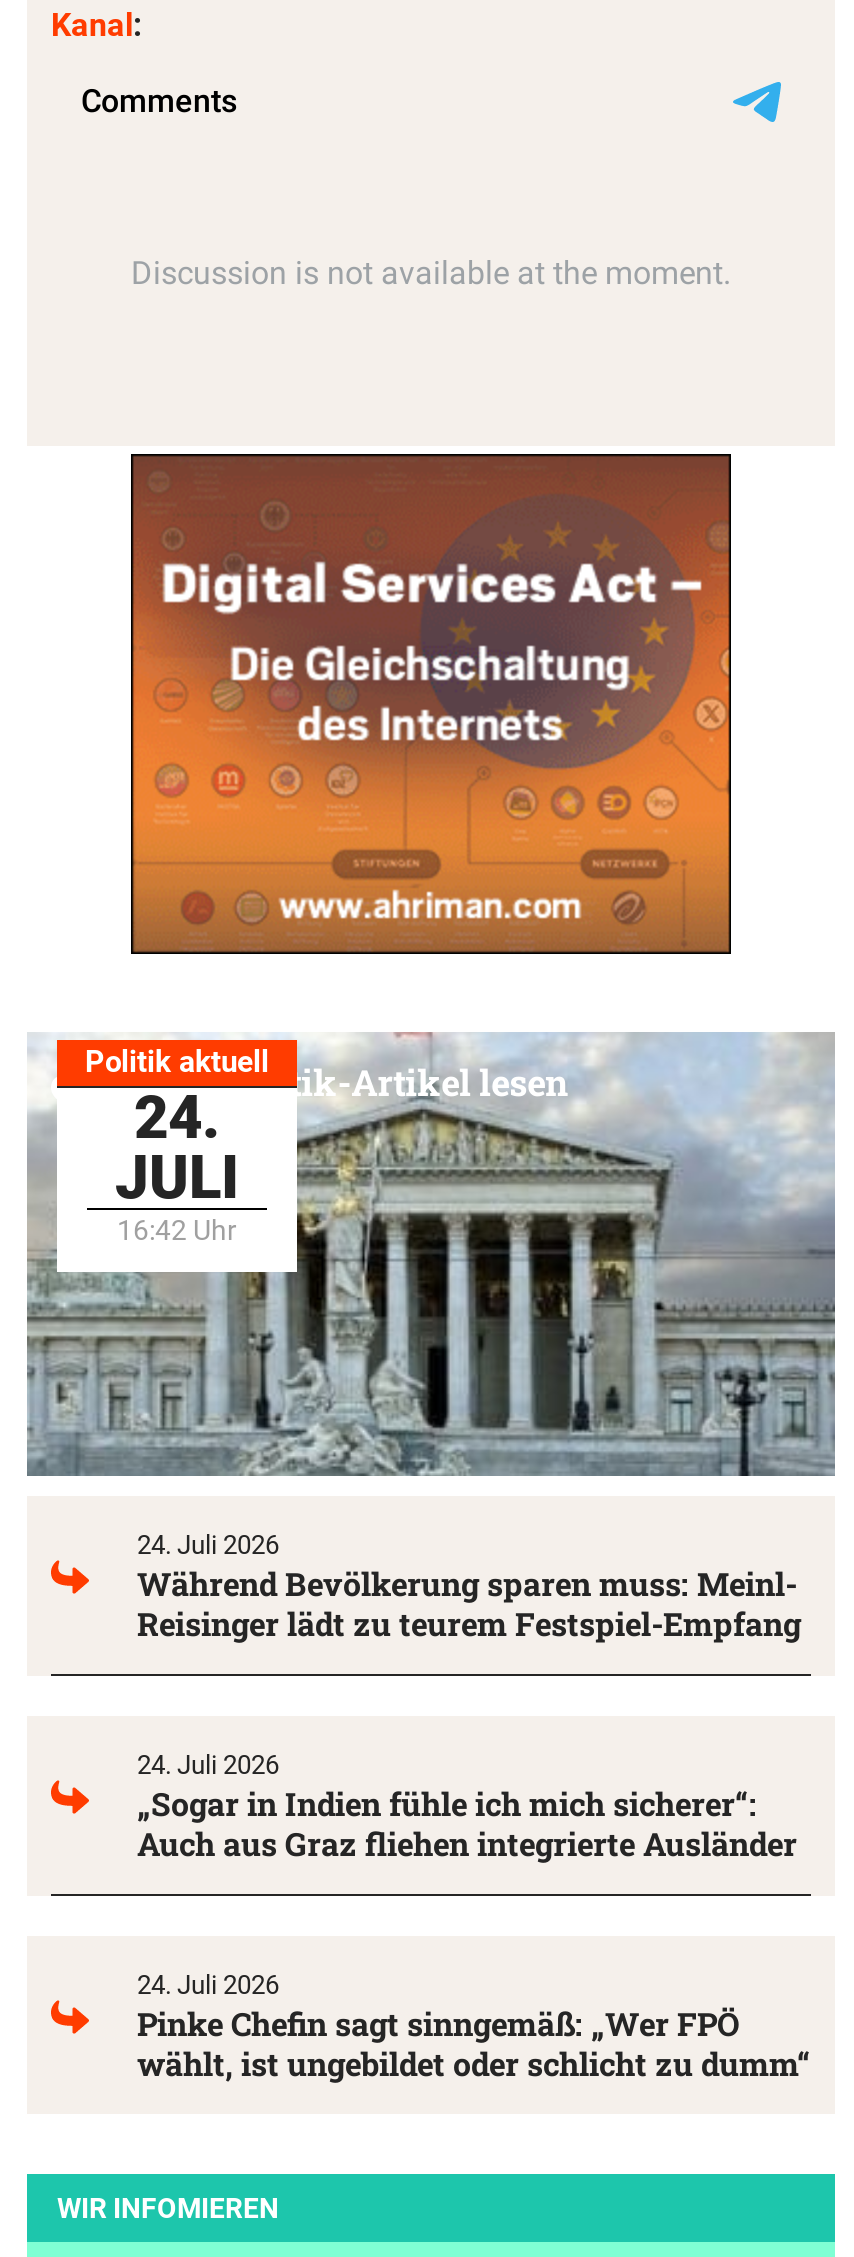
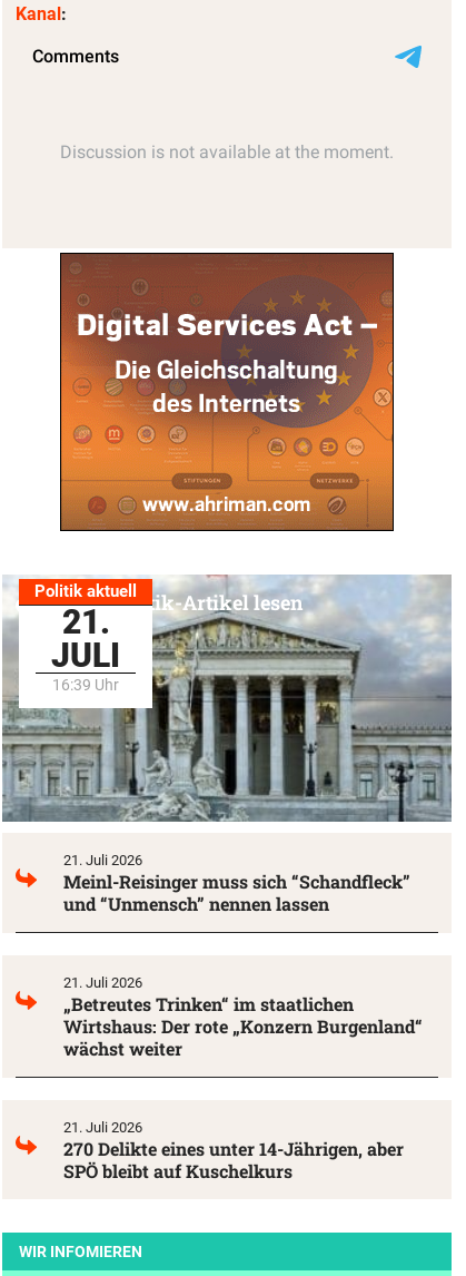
[134,1082,220,1152] 24. -> [62,602,110,641] 21.
[117,1214,237,1246] 16:42 Uhr -> [52,676,119,693] 16:39 Uhr
[137,1530,801,1644] 24. Juli 2026 | Während Bevölkerung sparen muss: Meinl- | Reisinger lädt zu teurem Festspiel-Empfang -> [63,852,410,915] 21. Juli 2026 | Meinl-Reisinger muss sich “Schandfleck” | und “Unmensch” nennen lassen
[137,1750,797,1864] 24. Juli 2026 | „Sogar in Indien fühle ich mich sicherer“: | Auch aus Graz fliehen integrierte Ausländer -> [63,974,423,1060] 21. Juli 2026 | „Betreutes Trinken“ im staatlichen | Wirtshaus: Der rote „Konzern Burgenland“ | wächst weiter
[137,1970,811,2084] 24. Juli 2026 | Pinke Chefin sagt sinngemäß: „Wer FPÖ | wählt, ist ungebildet oder schlicht zu dumm“ -> [63,1119,404,1182] 21. Juli 2026 | 270 Delikte eines unter 14-Jährigen, aber | SPÖ bleibt auf Kuschelkurs

